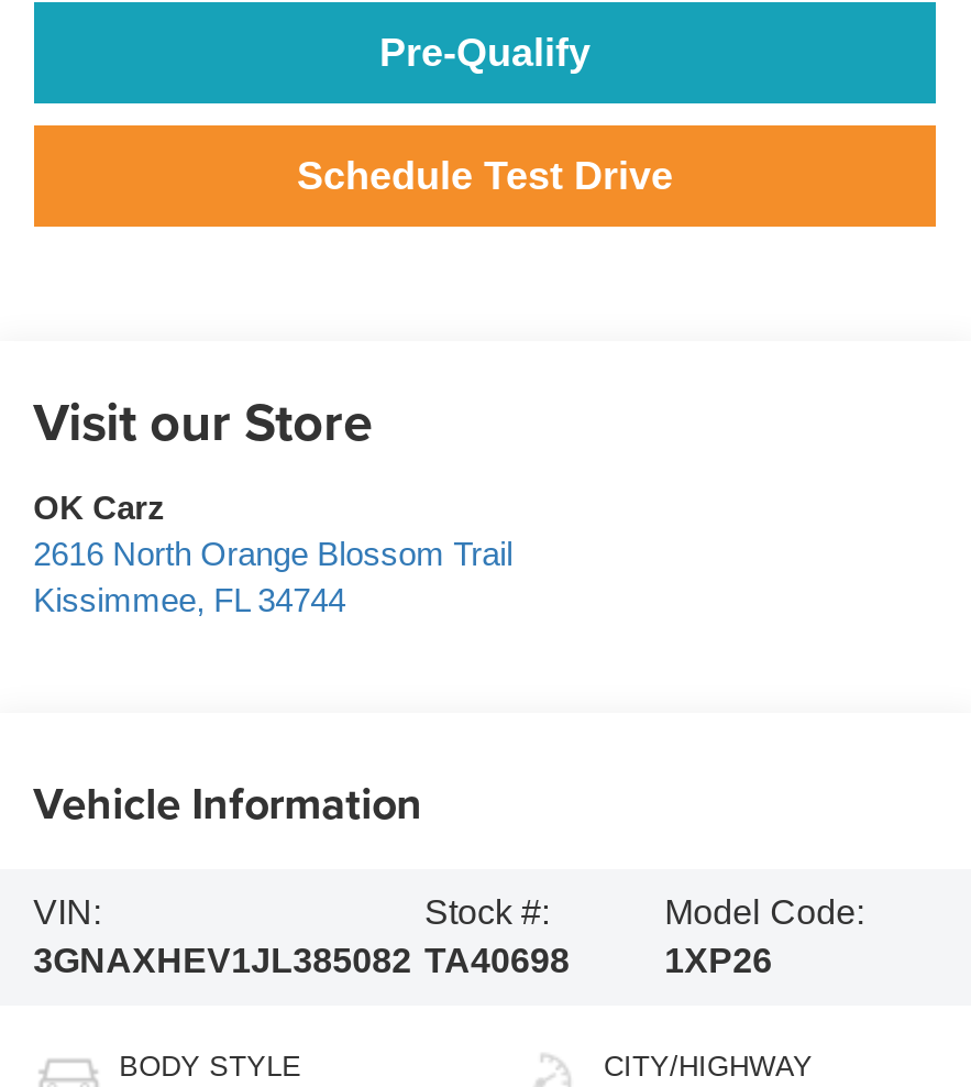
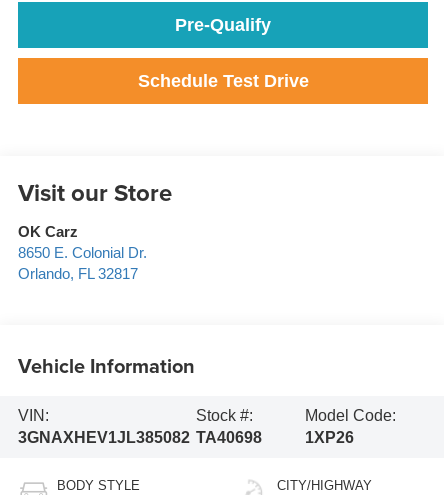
[33,538,513,619] 2616 North Orange Blossom Trail | Kissimmee, FL 34744 -> [18,245,147,282] 8650 E. Colonial Dr. | Orlando, FL 32817

